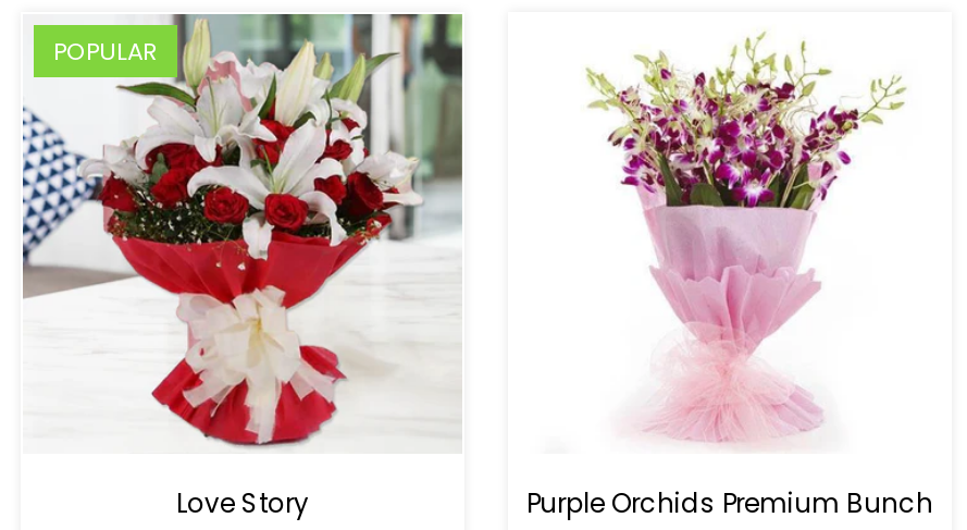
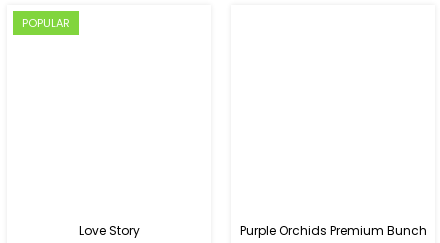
[21,12,464,449] [image] -> none
[584,32,906,447] [image] -> none

